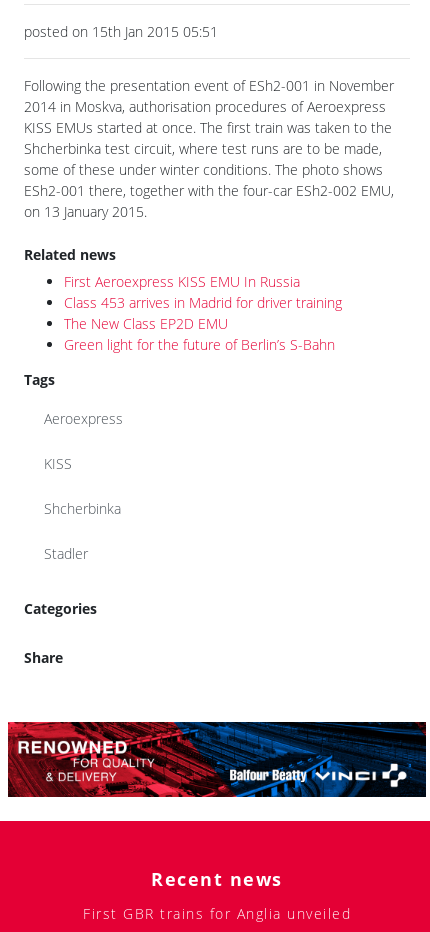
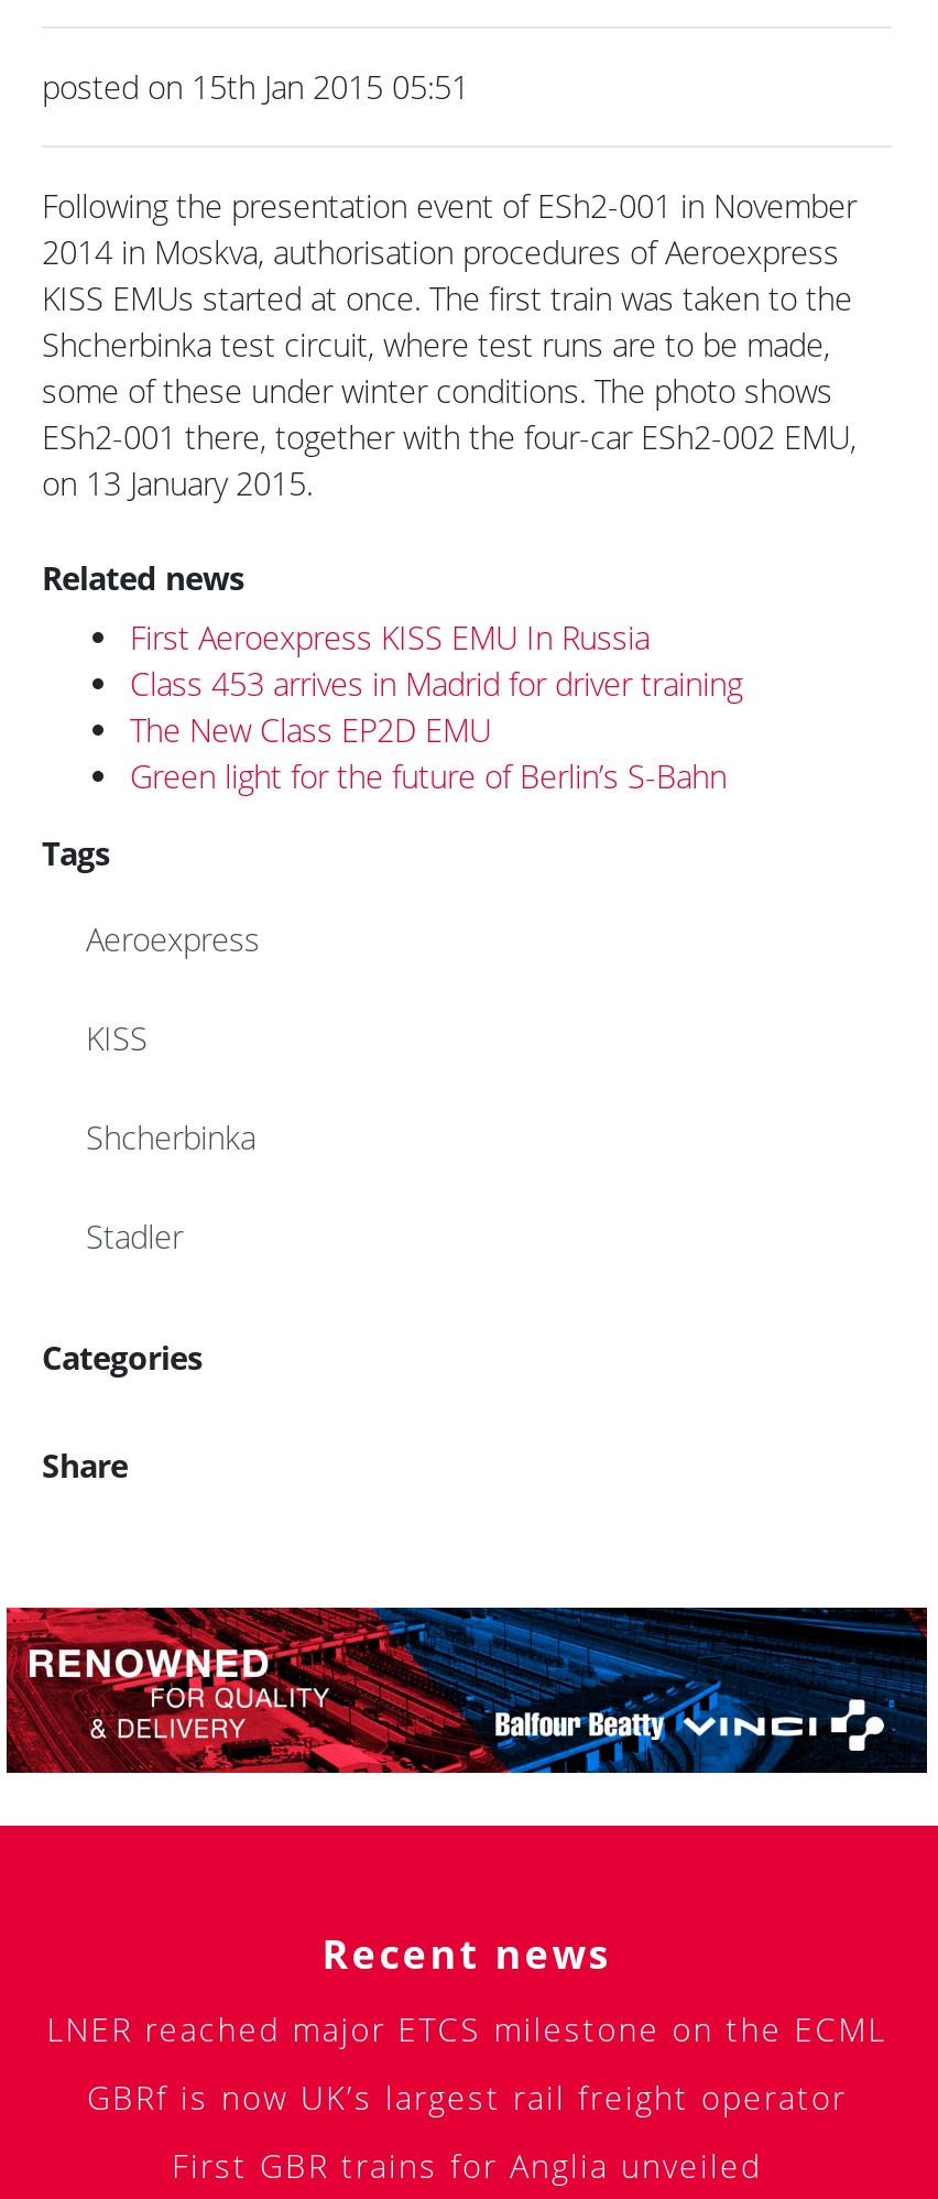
none -> [47,2009,887,2119] LNER reached major ETCS milestone on the ECML | GBRf is now UK’s largest rail freight operator

